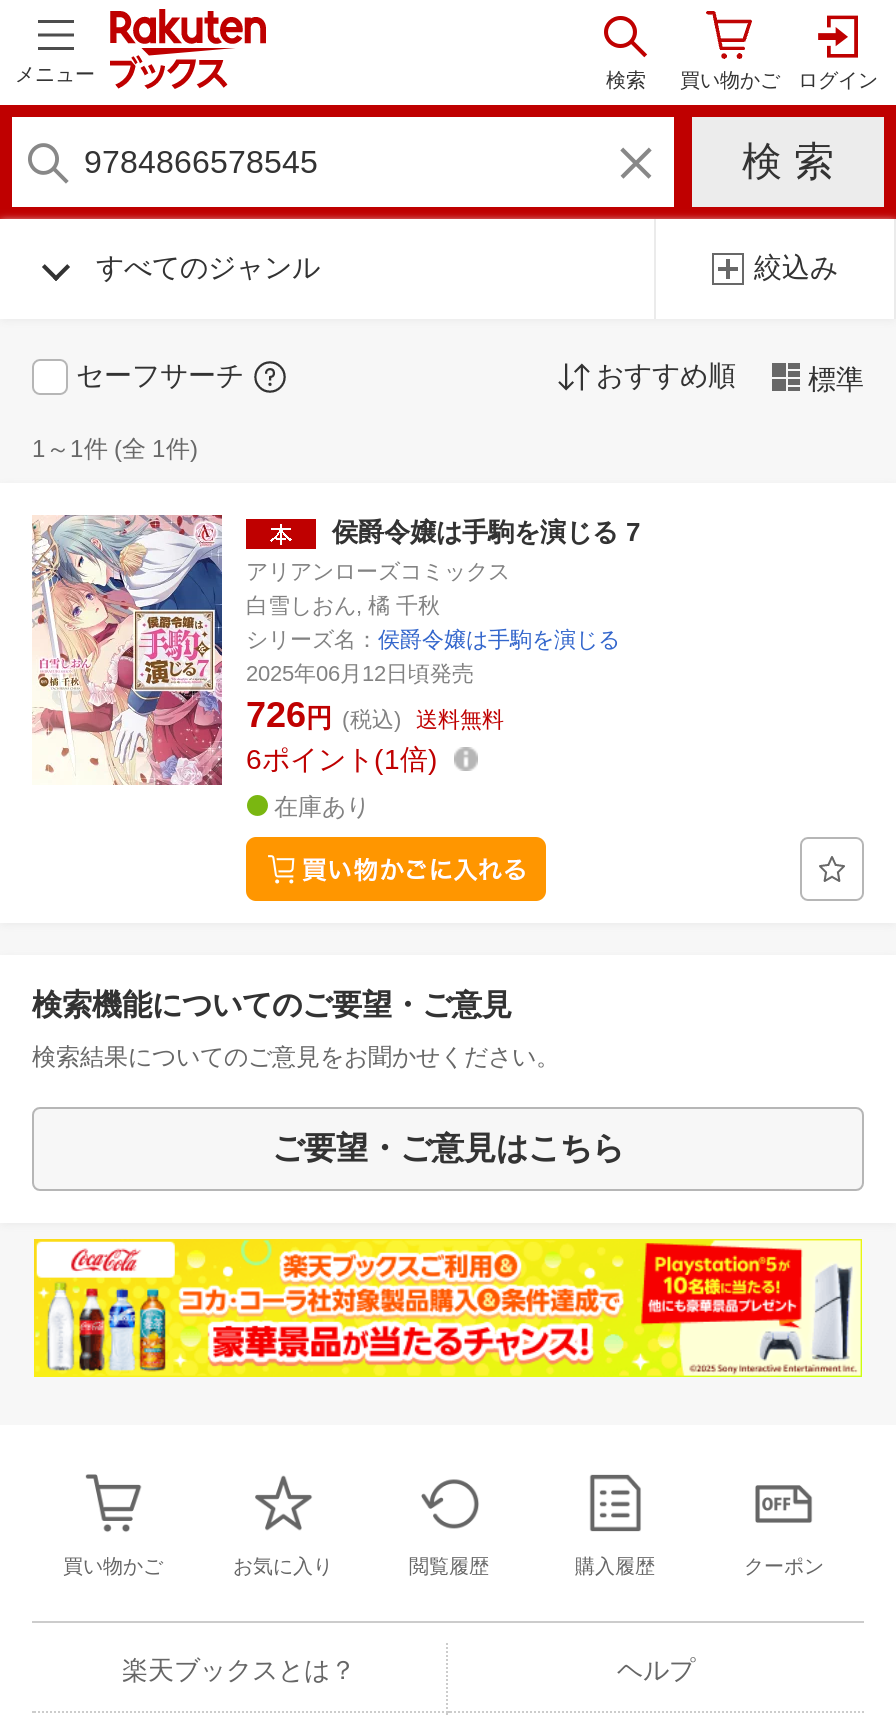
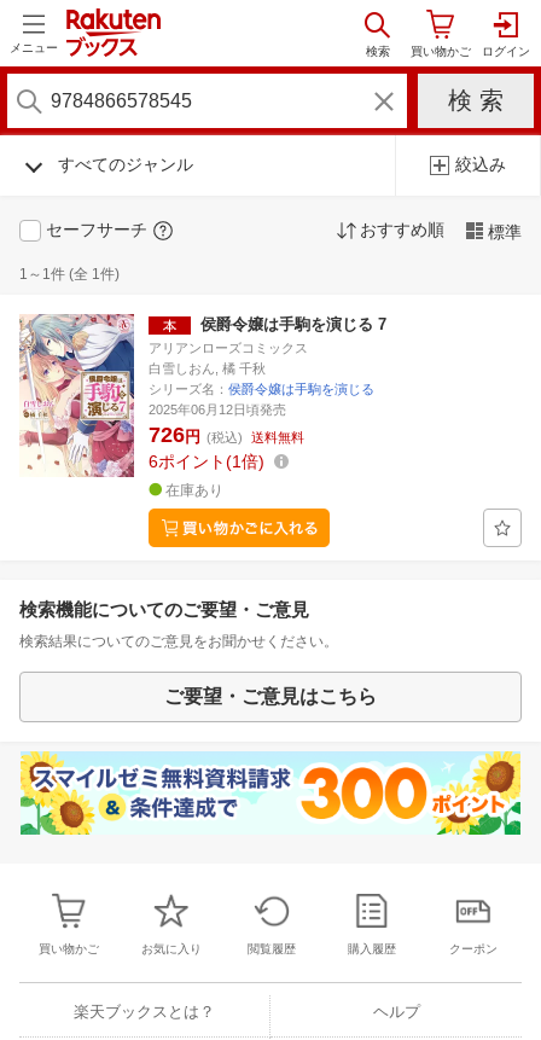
[32,1237,864,1379] [image] -> [19,751,522,836] [image]

